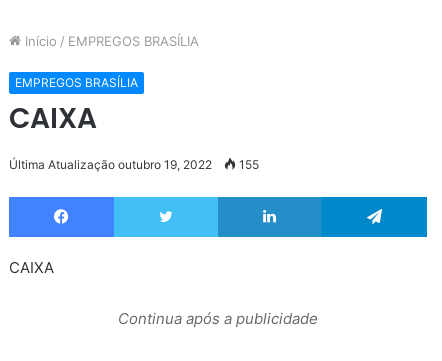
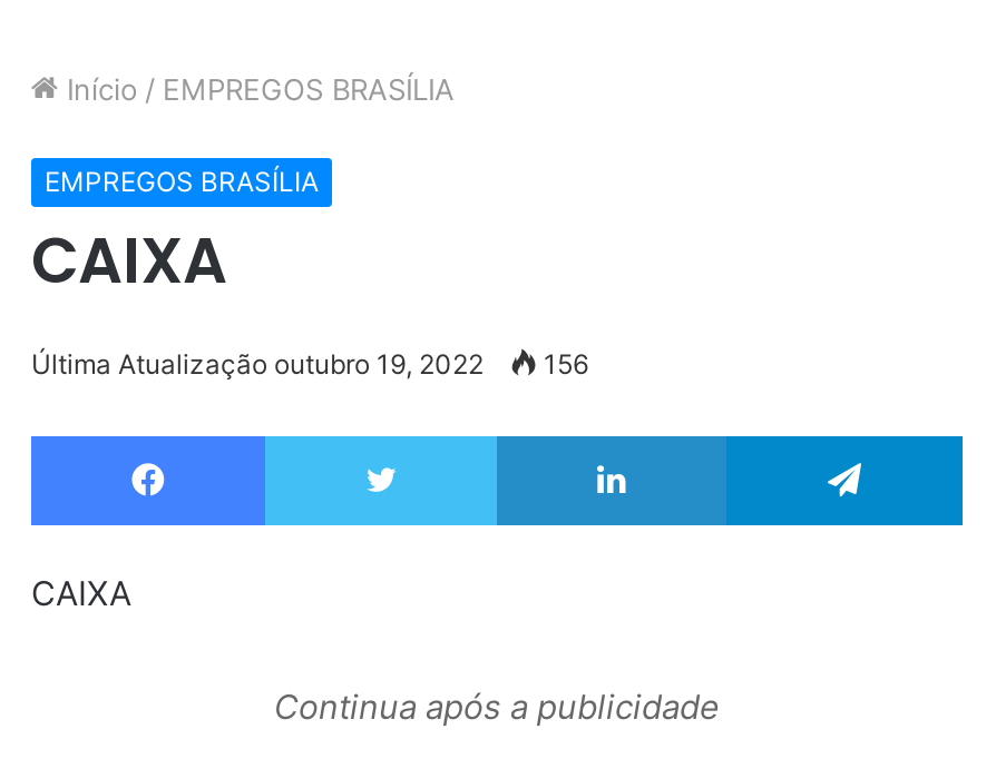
[9,157,259,172] Última Atualização outubro 19, 2022 155 -> [31,348,588,381] Última Atualização outubro 19, 2022 156

